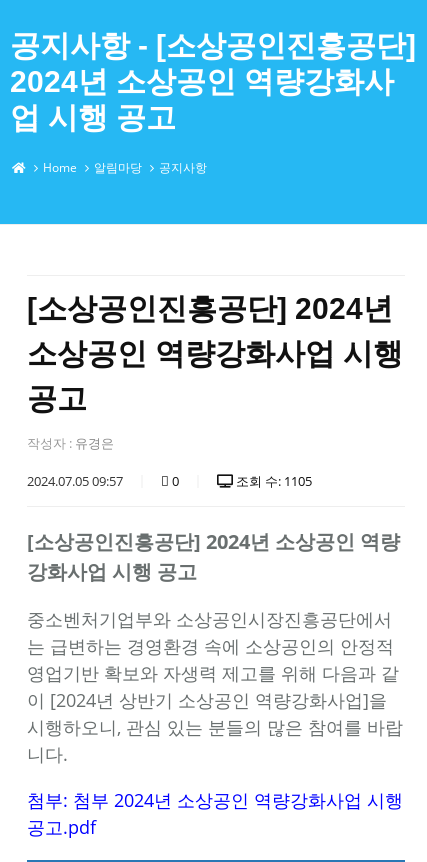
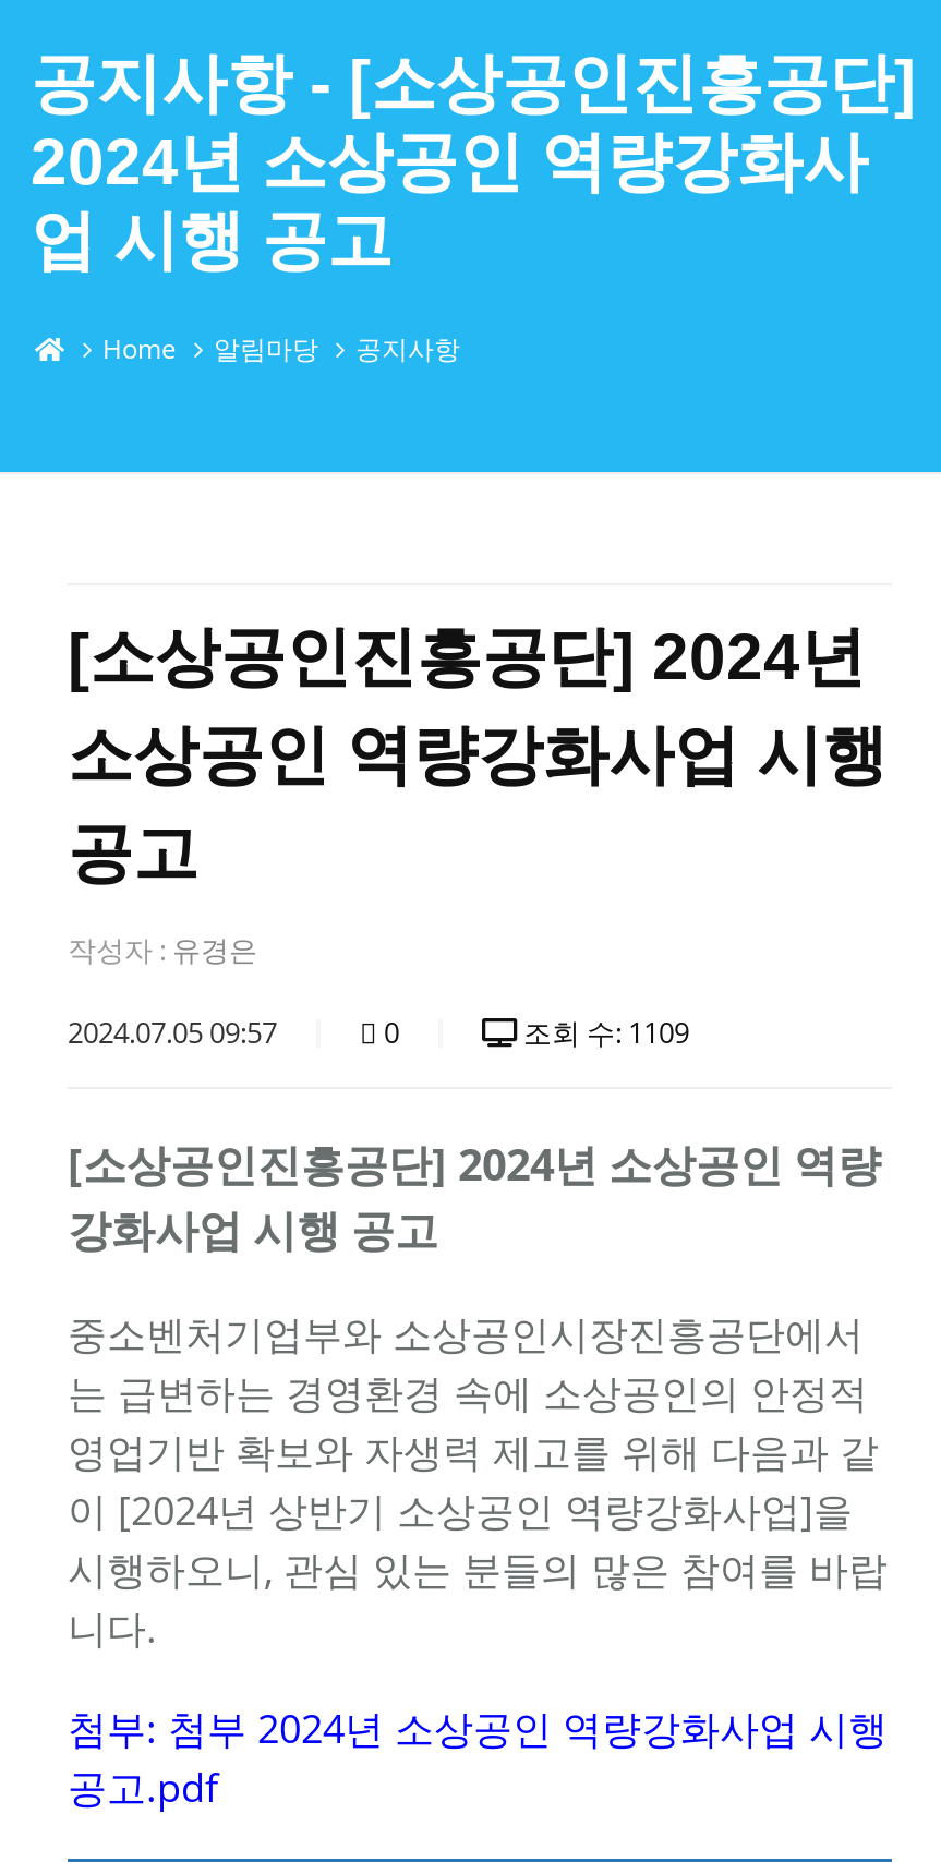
[236,472,312,490] 조회 수: 1105 -> [523,1013,689,1052] 조회 수: 1109

